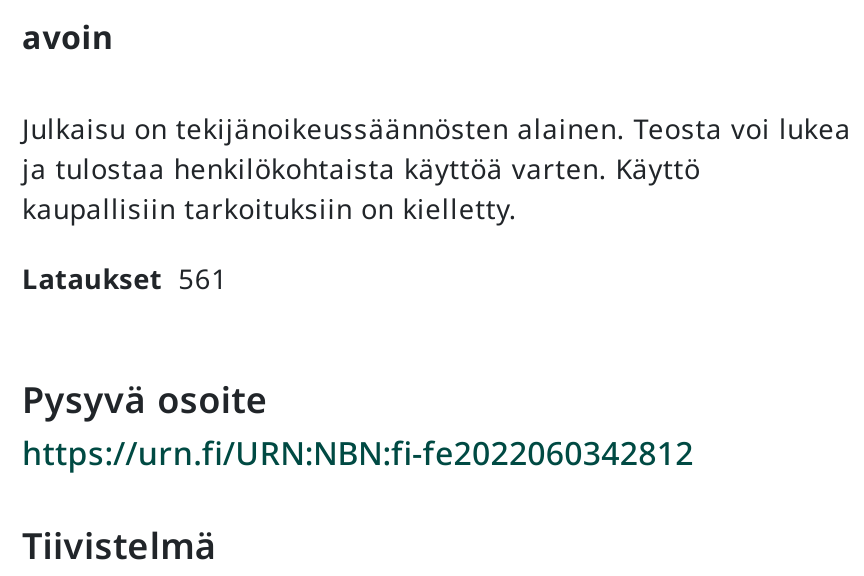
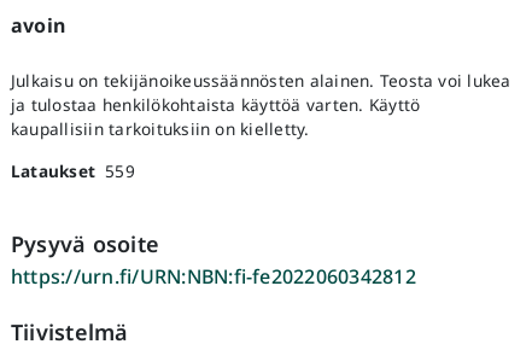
[22,260,228,298] Lataukset 561 -> [11,159,135,182] Lataukset 559

